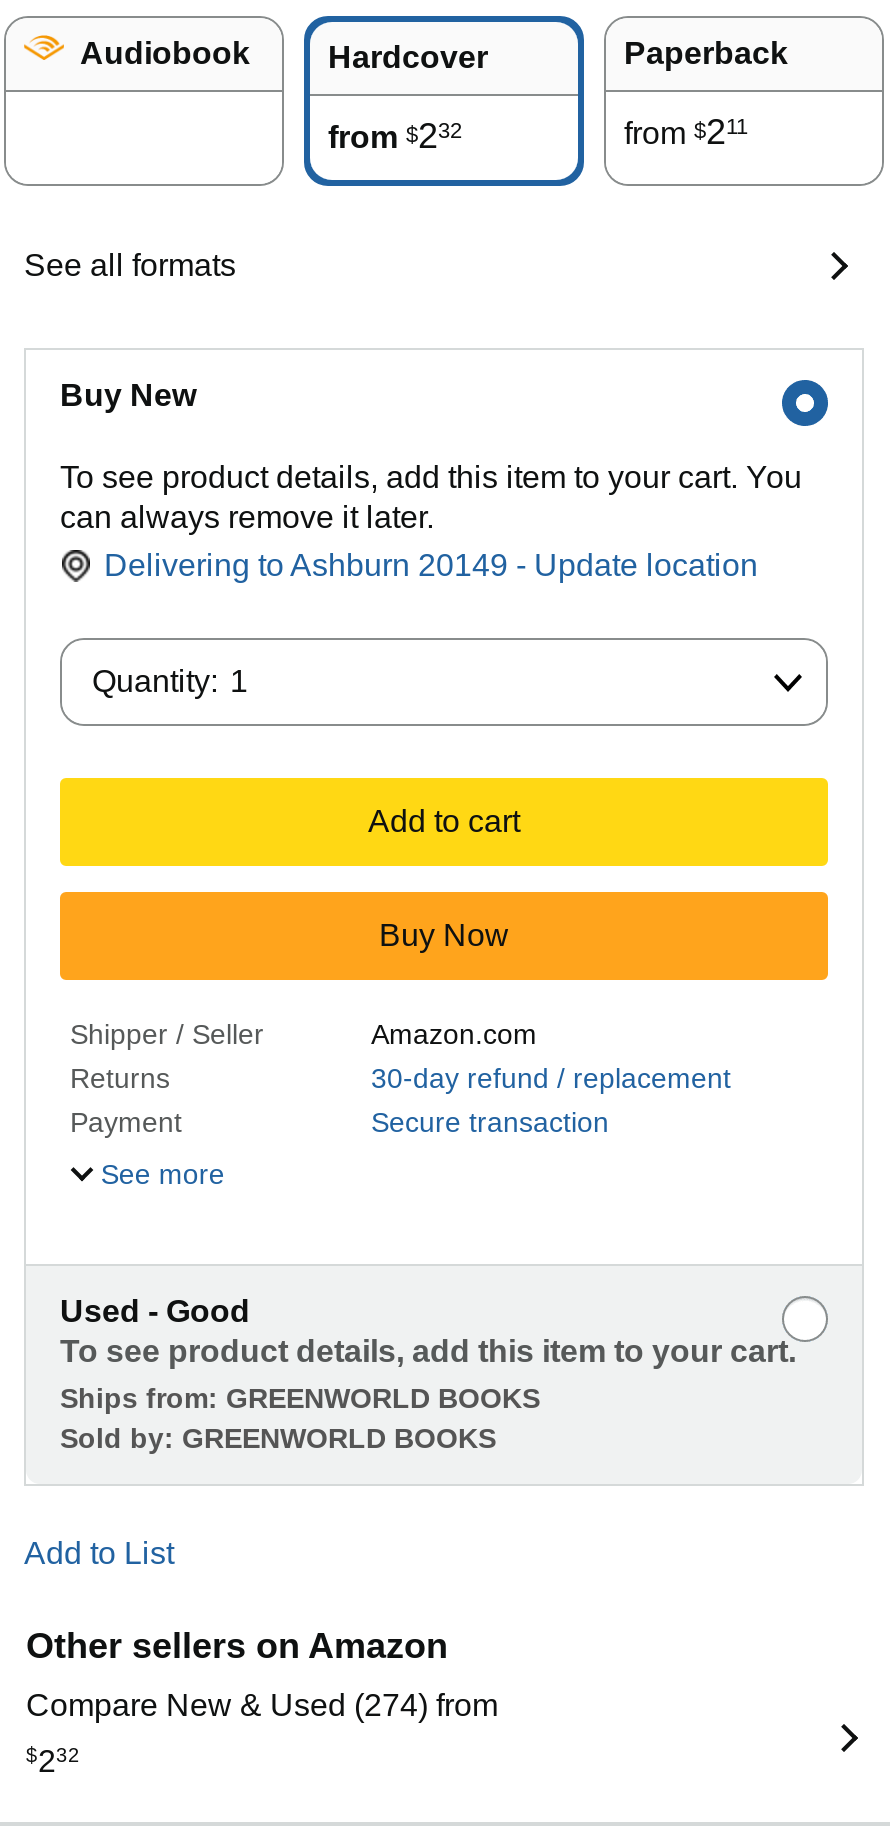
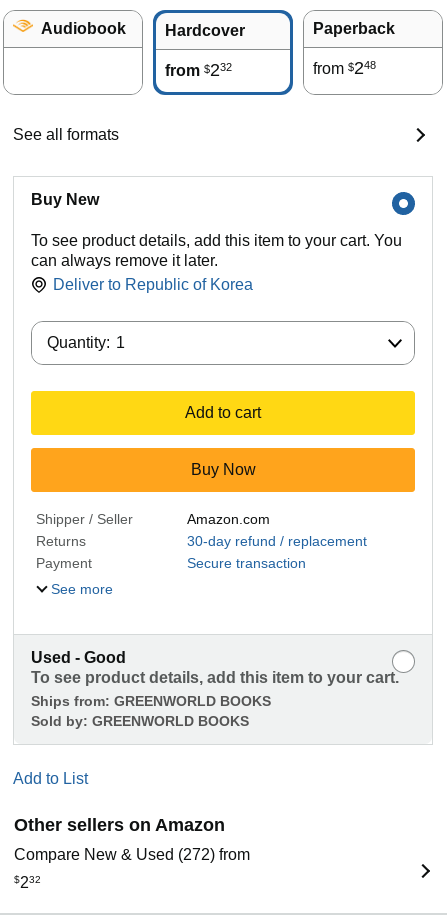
[624,112,748,152] from $211 -> [313,58,376,78] from $248
[104,548,758,582] Delivering to Ashburn 20149 - Update location -> [53,276,253,293] Deliver to Republic of Korea
[26,1688,498,1722] Compare New & Used (274) from -> [14,846,250,863] Compare New & Used (272) from

